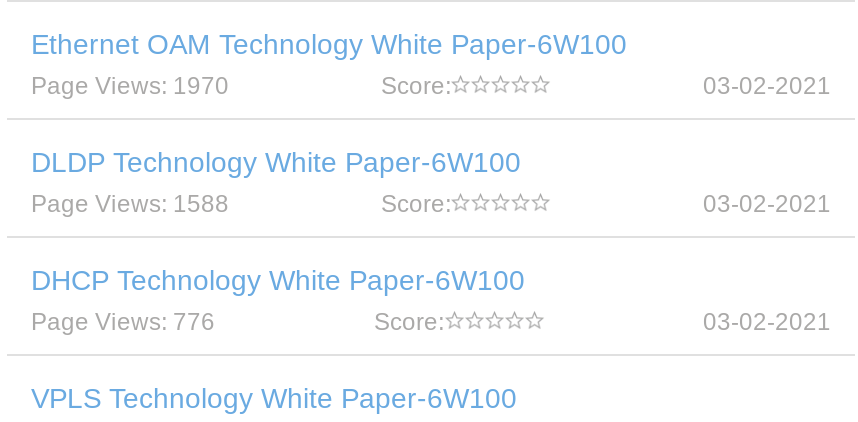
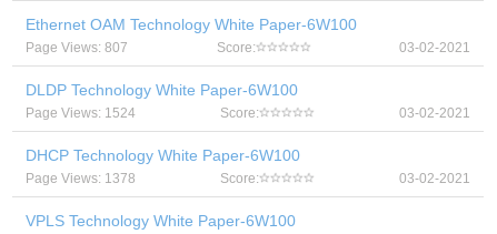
[31,72,229,100] Page Views: 1970 -> [26,40,128,55] Page Views: 807
[31,190,229,218] Page Views: 1588 -> [26,105,136,121] Page Views: 1524
[31,308,215,336] Page Views: 776 -> [26,171,136,186] Page Views: 1378

